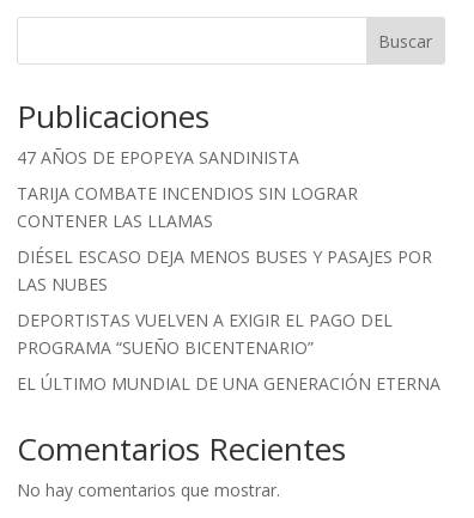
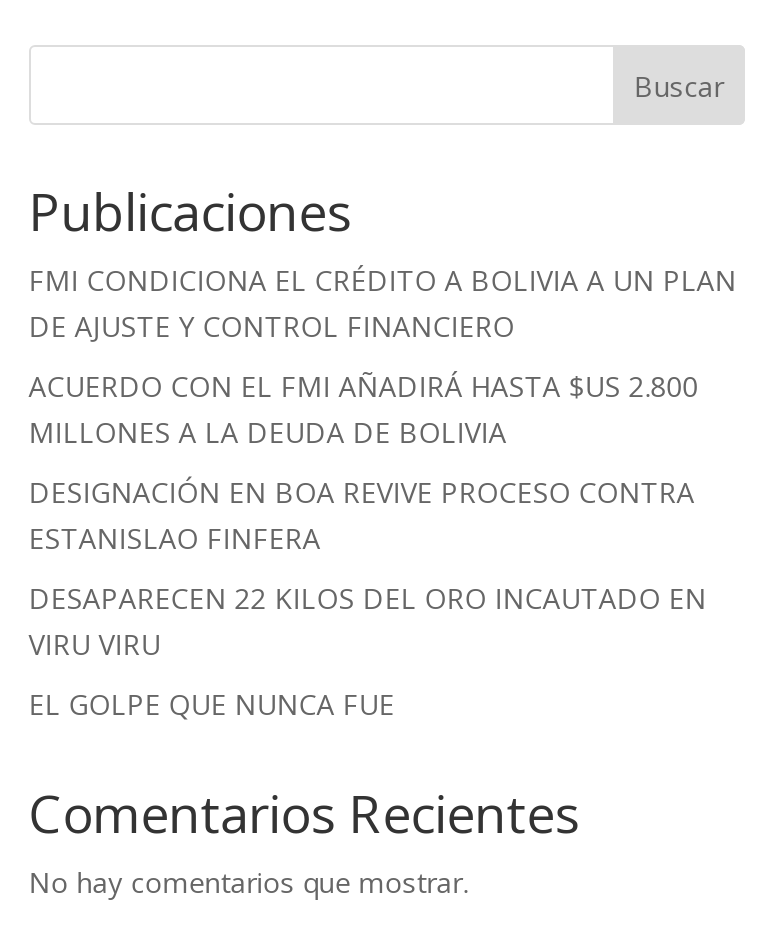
[17,146,299,169] 47 AÑOS DE EPOPEYA SANDINISTA -> [29,261,737,345] FMI CONDICIONA EL CRÉDITO A BOLIVIA A UN PLAN | DE AJUSTE Y CONTROL FINANCIERO
[17,182,358,232] TARIJA COMBATE INCENDIOS SIN LOGRAR | CONTENER LAS LLAMAS -> [29,367,699,451] ACUERDO CON EL FMI AÑADIRÁ HASTA $US 2.800 | MILLONES A LA DEUDA DE BOLIVIA
[17,245,432,295] DIÉSEL ESCASO DEJA MENOS BUSES Y PASAJES POR | LAS NUBES -> [29,473,695,557] DESIGNACIÓN EN BOA REVIVE PROCESO CONTRA | ESTANISLAO FINFERA
[17,309,392,359] DEPORTISTAS VUELVEN A EXIGIR EL PAGO DEL | PROGRAMA “SUEÑO BICENTENARIO” -> [29,579,707,663] DESAPARECEN 22 KILOS DEL ORO INCAUTADO EN | VIRU VIRU
[17,372,440,395] EL ÚLTIMO MUNDIAL DE UNA GENERACIÓN ETERNA -> [29,685,395,723] EL GOLPE QUE NUNCA FUE

